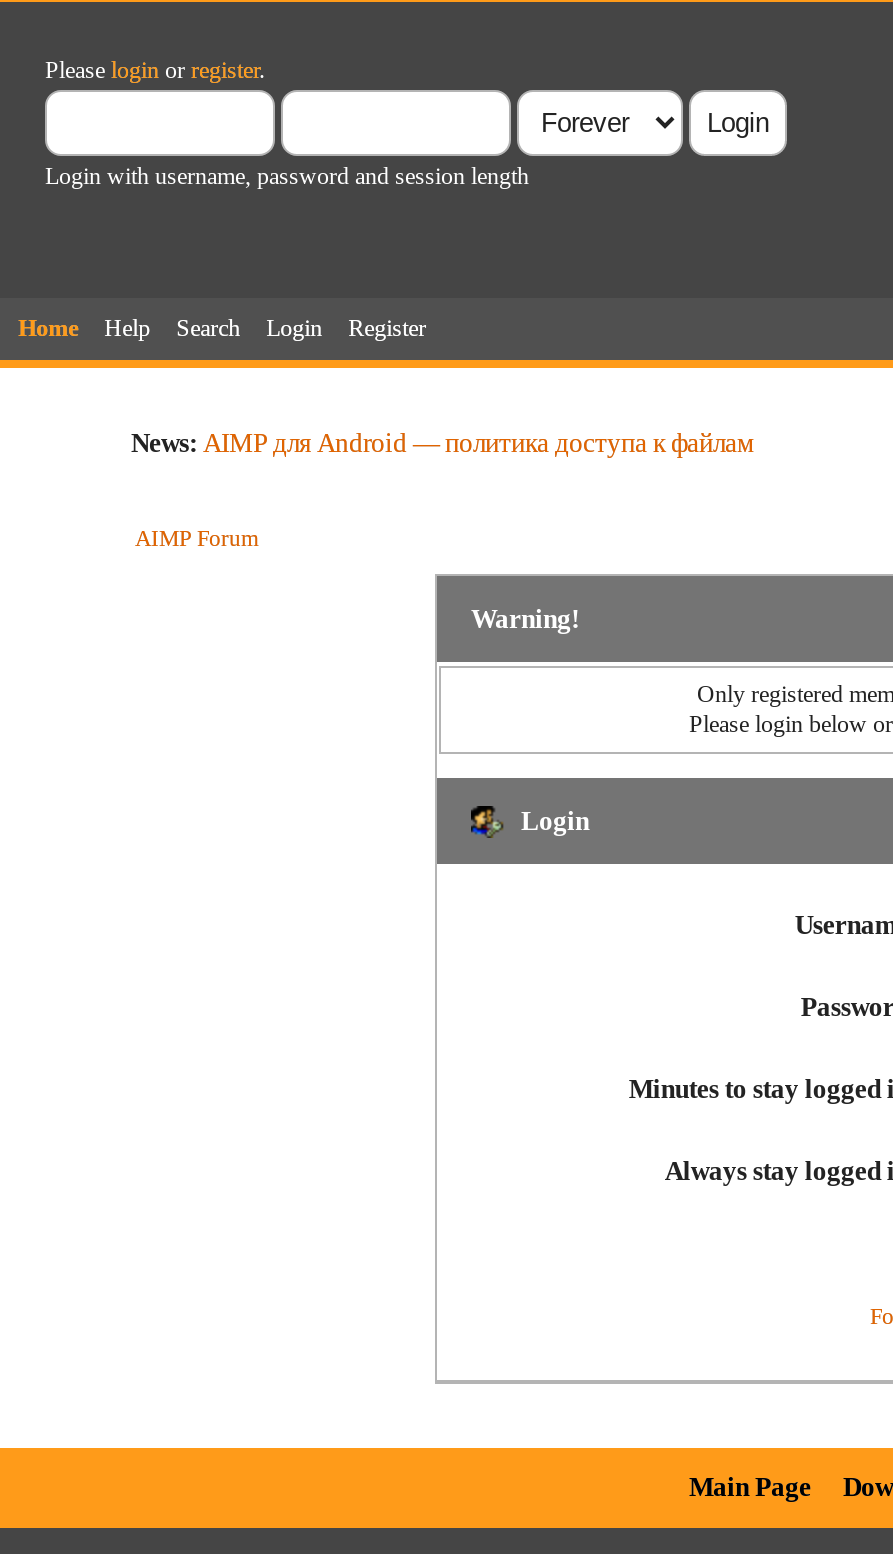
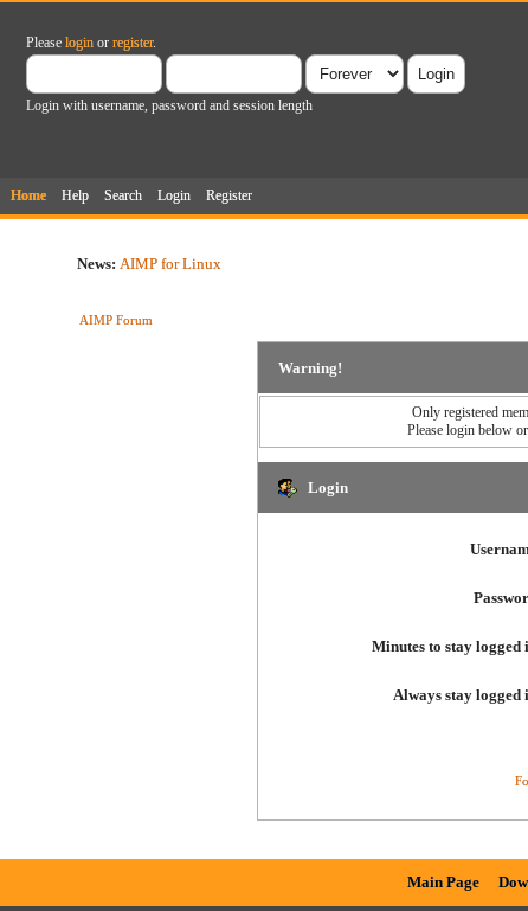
[131,428,753,458] News: AIMP для Android — политика доступа к файлам -> [77,255,221,272] News: AIMP for Linux

